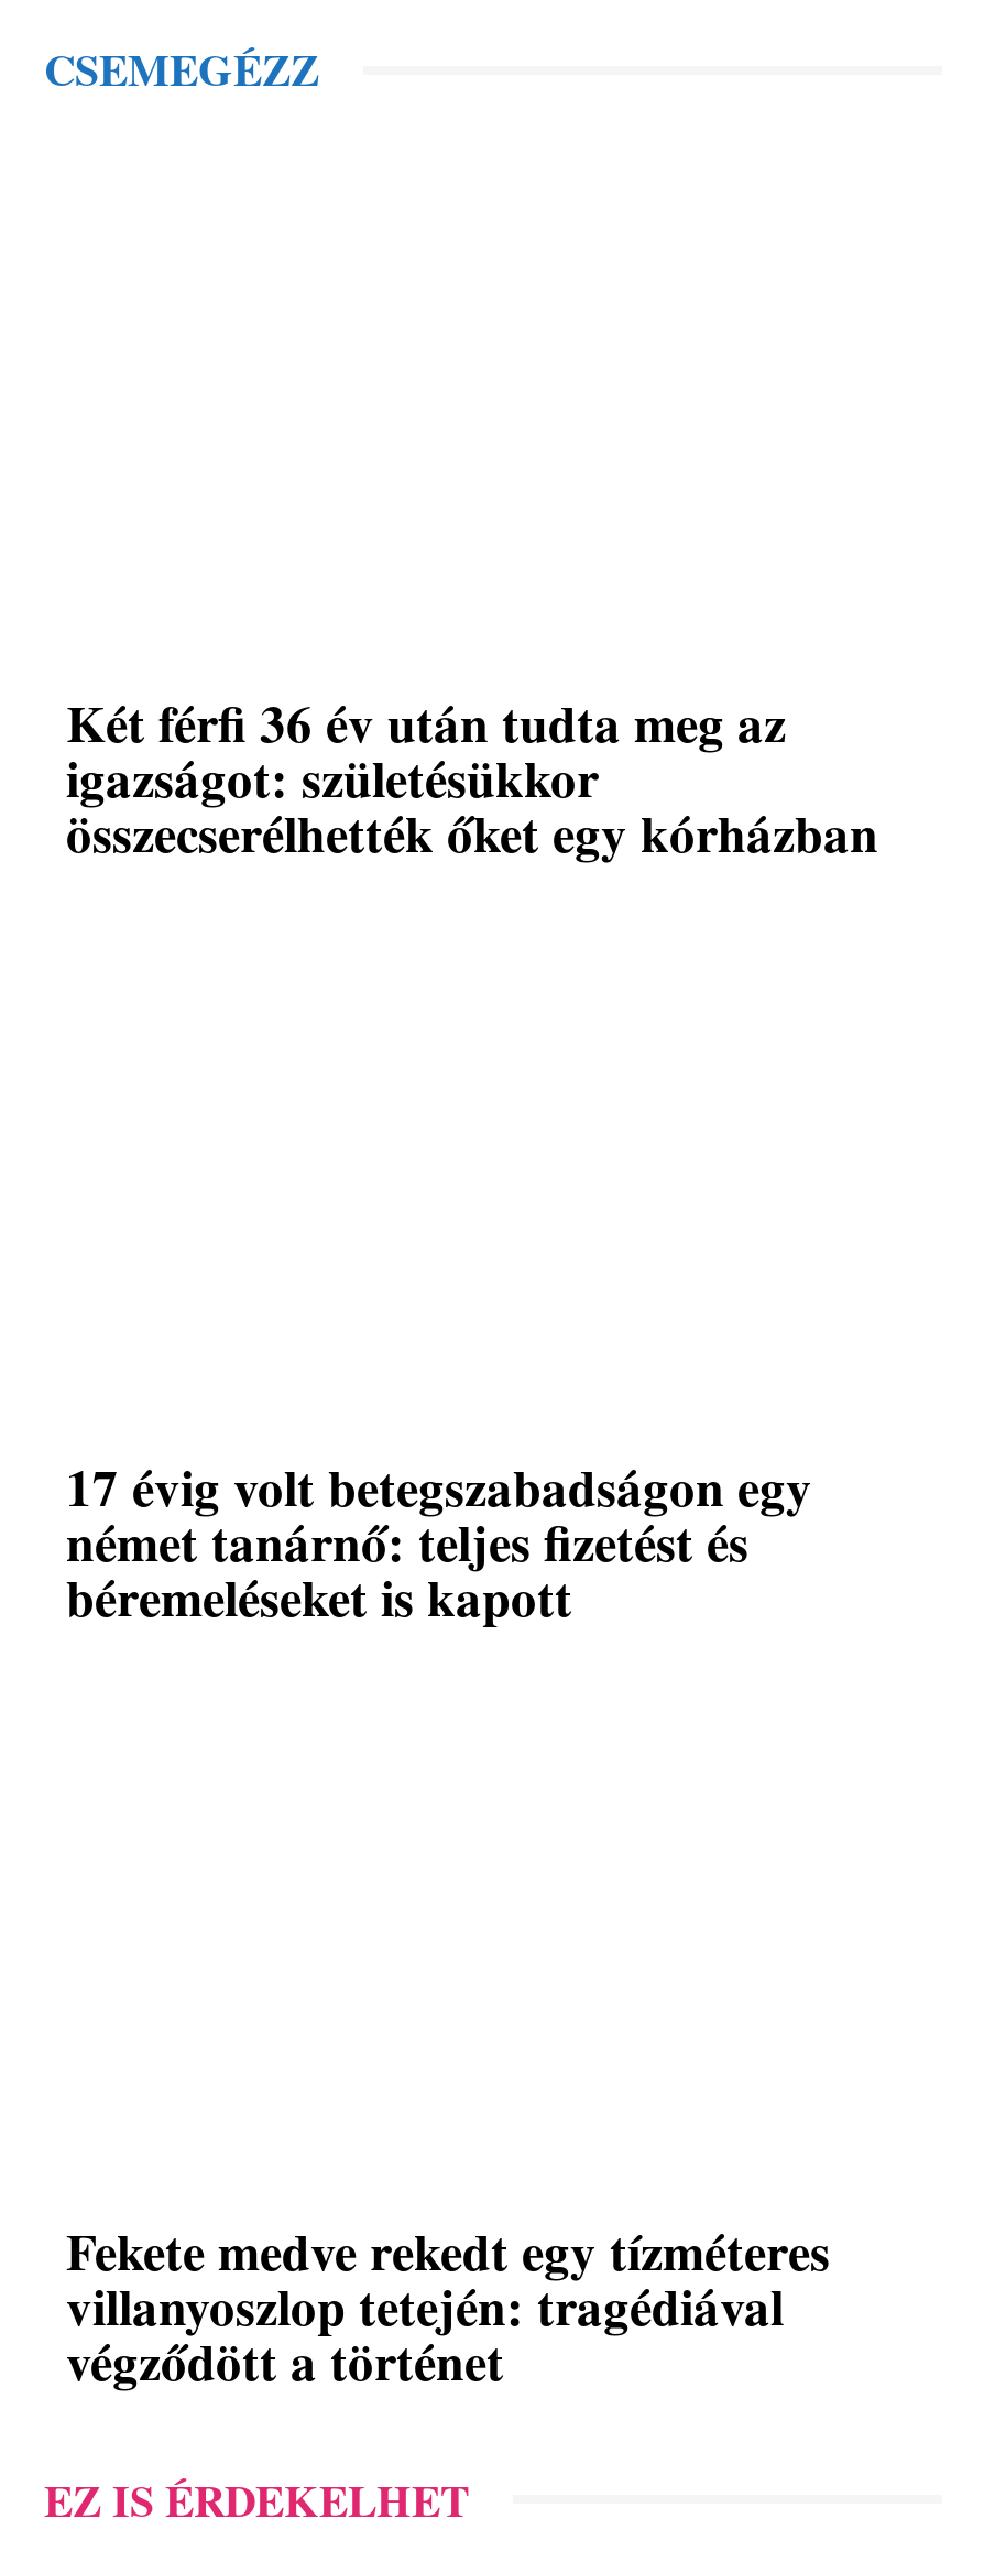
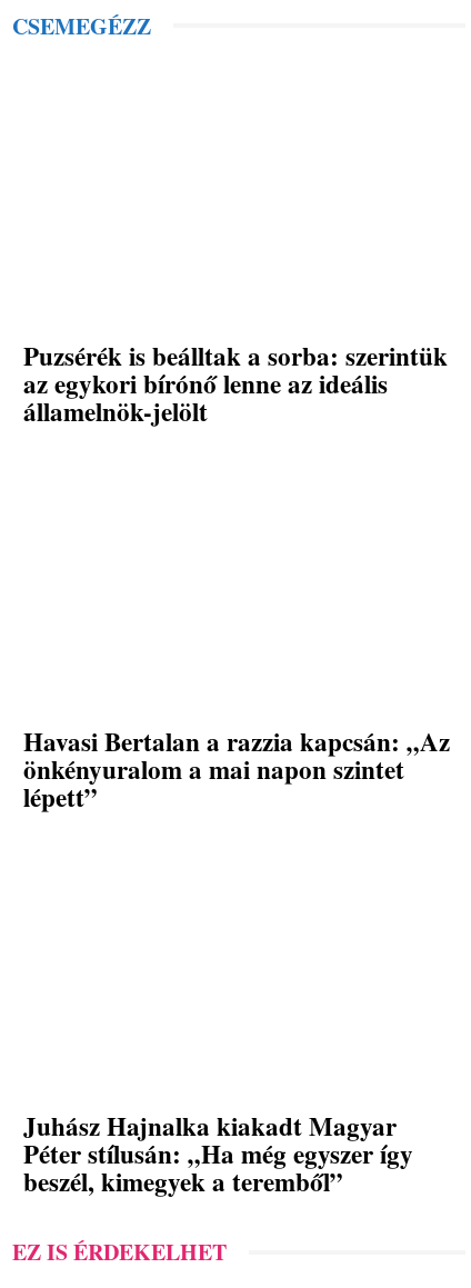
[66,685,878,870] Két férfi 36 év után tudta meg az | igazságot: születésükkor | összecserélhették őket egy kórházban -> [23,336,448,430] Puzsérék is beálltak a sorba: szerintük | az egykori bírónő lenne az ideális | államelnök-jelölt
[66,1449,812,1634] 17 évig volt betegszabadságon egy | német tanárnő: teljes fizetést és | béremeléseket is kapott -> [23,722,450,815] Havasi Bertalan a razzia kapcsán: „Az | önkényuralom a mai napon szintet | lépett”
[66,2213,830,2398] Fekete medve rekedt egy tízméteres | villanyoszlop tetején: tragédiával | végződött a történet -> [23,1107,413,1201] Juhász Hajnalka kiakadt Magyar | Péter stílusán: „Ha még egyszer így | beszél, kimegyek a teremből”

